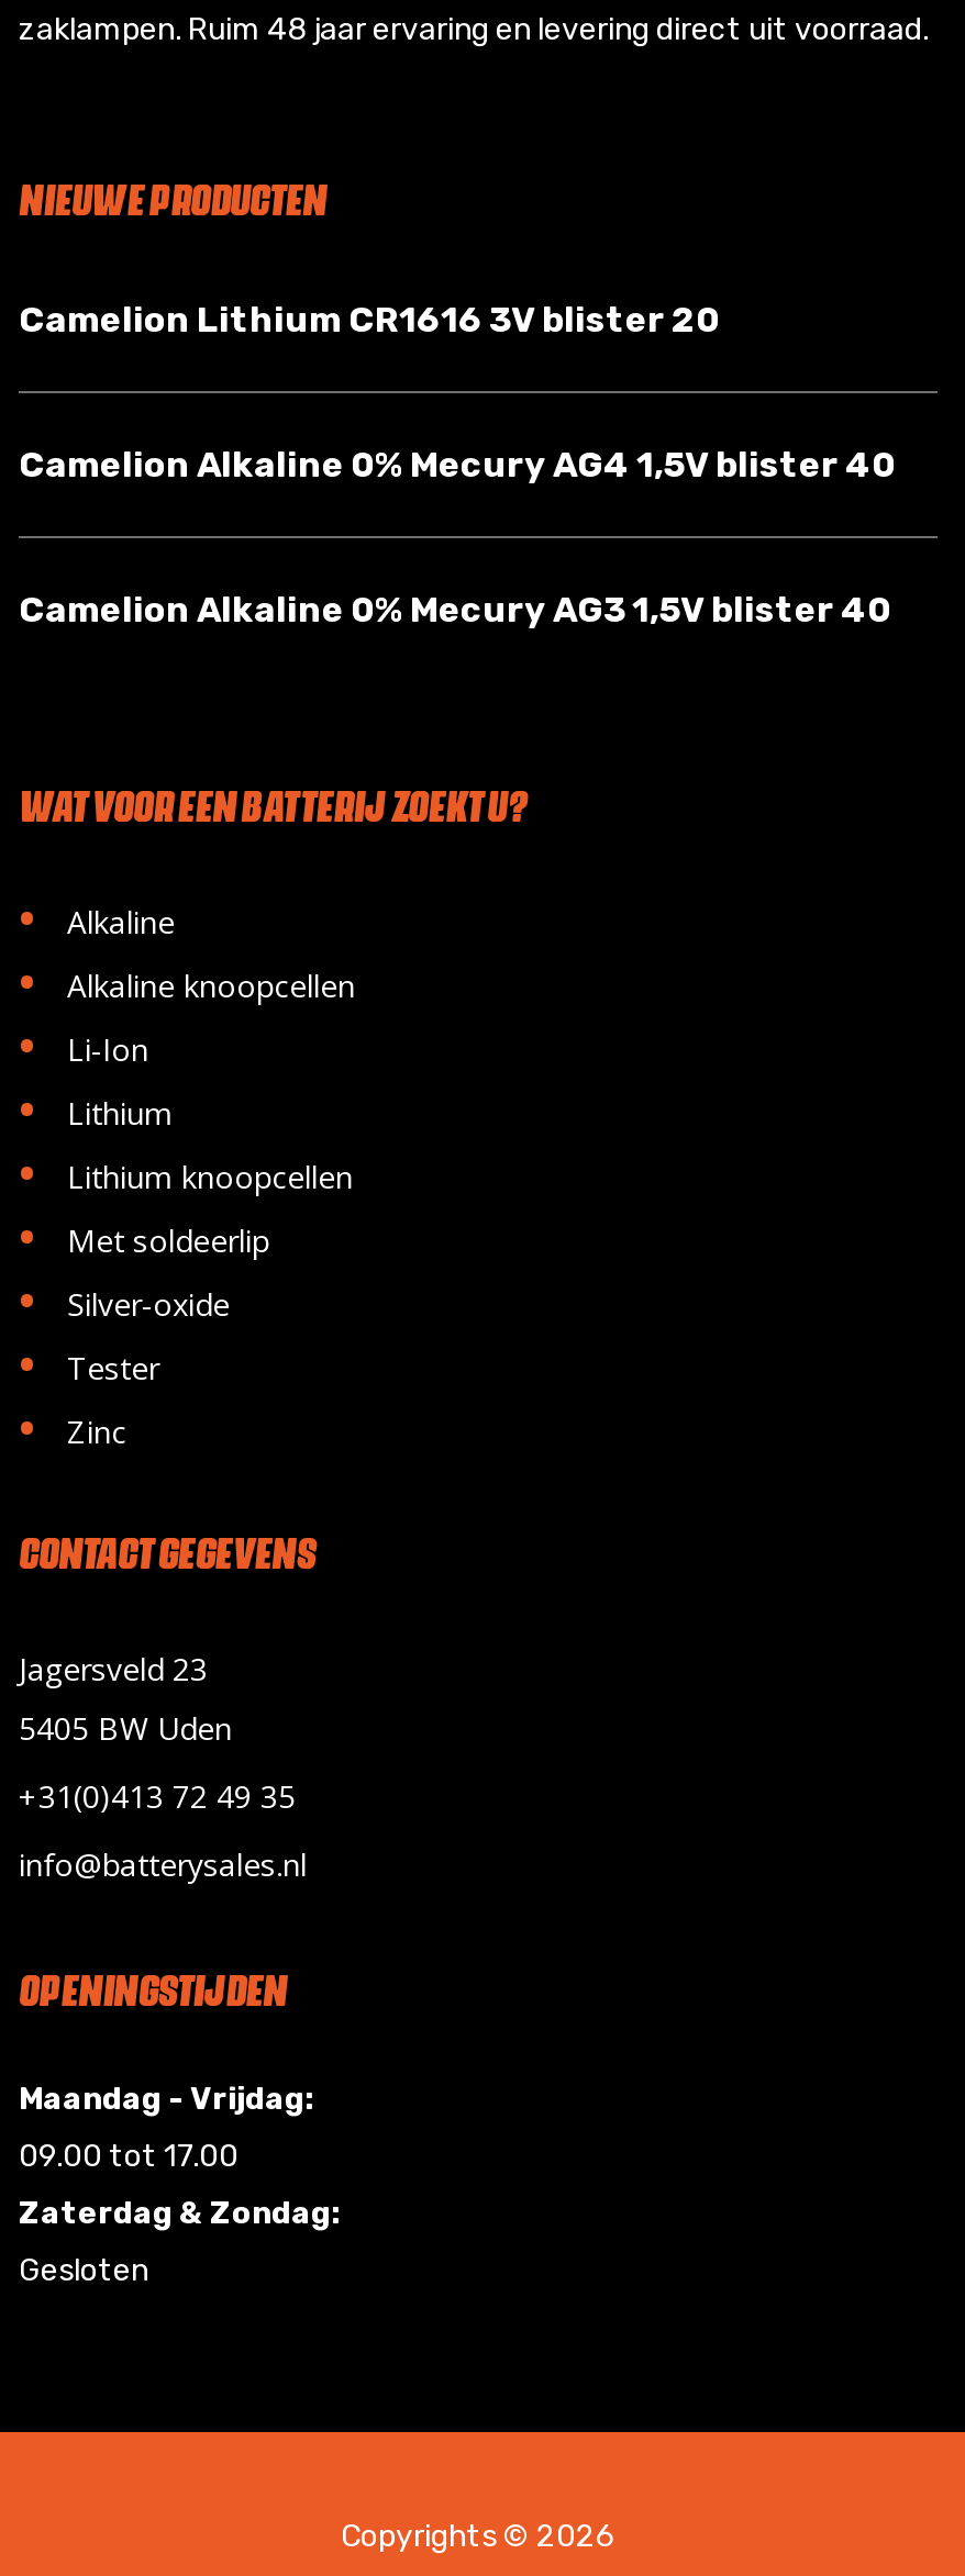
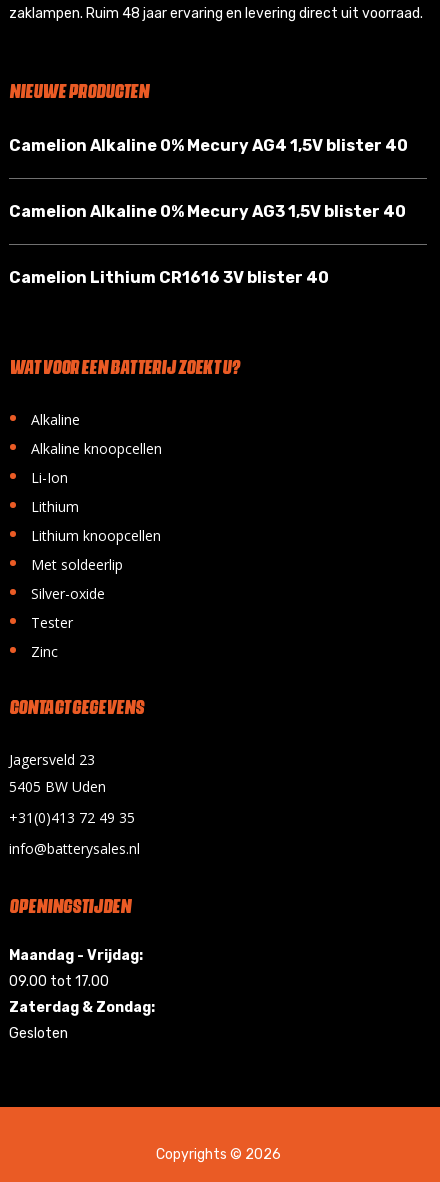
[19,299,720,340] Camelion Lithium CR1616 3V blister 20 -> none
moved [19,444,896,630] -> [9,136,408,221]: Camelion Alkaline 0% Mecury AG4 1,5V blister 40 | Camelion Alkaline 0% Mecury AG3 1,5V blister 40
none -> [9,268,329,287] Camelion Lithium CR1616 3V blister 40

